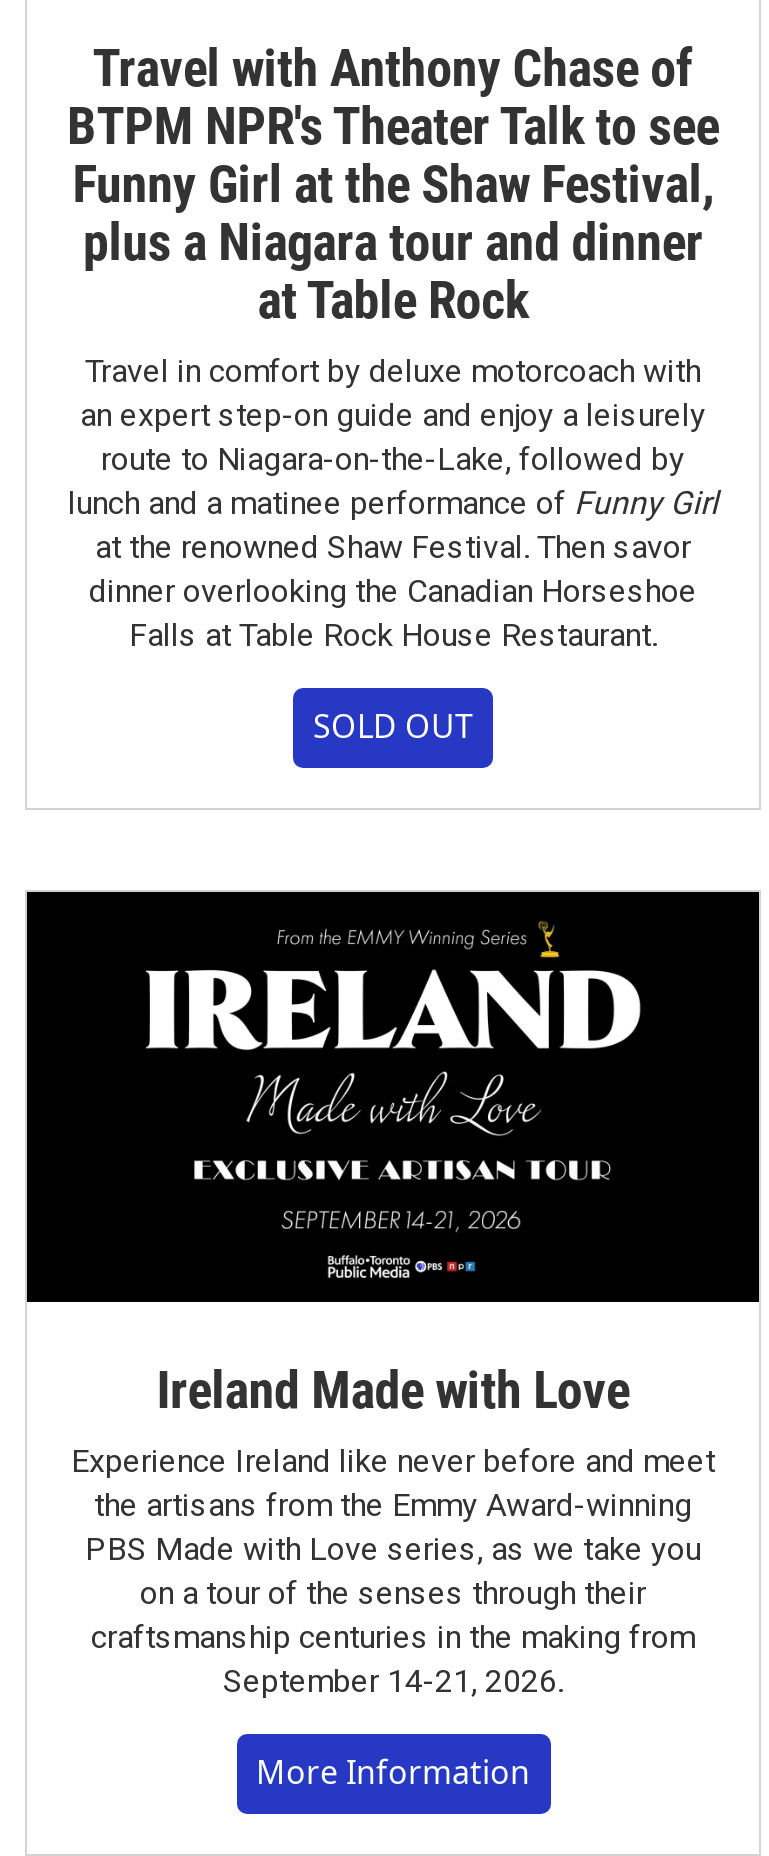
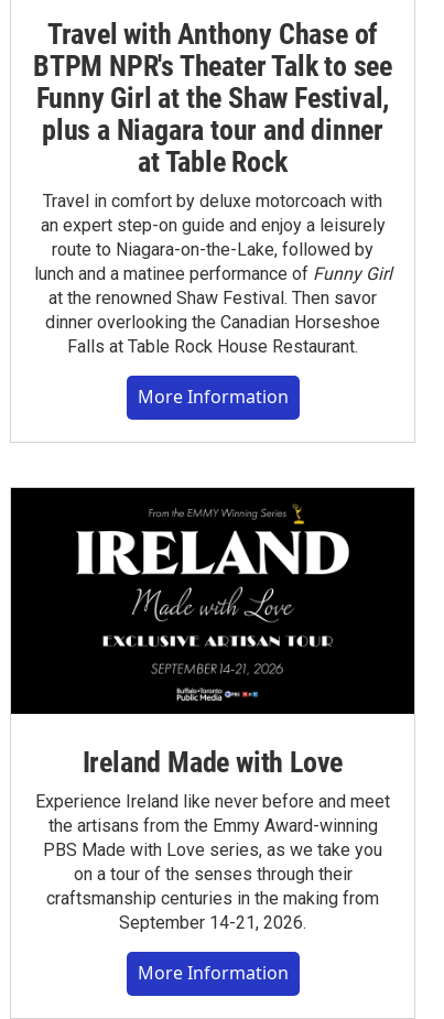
[313,703,473,747] SOLD OUT -> [137,384,288,408] More Information

